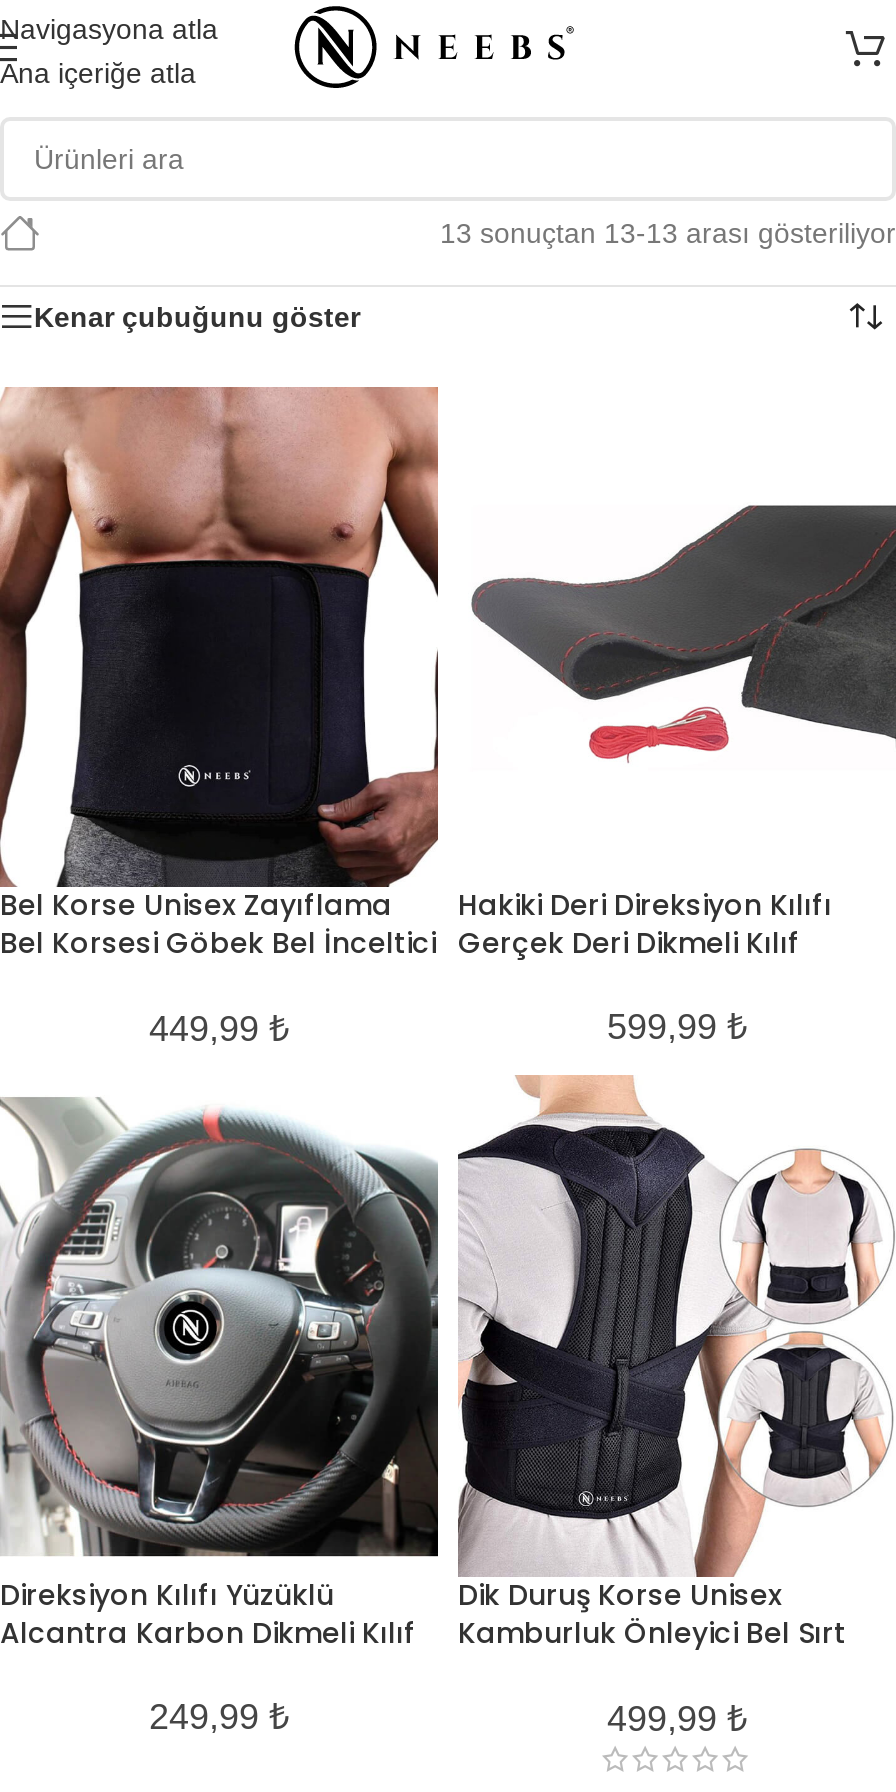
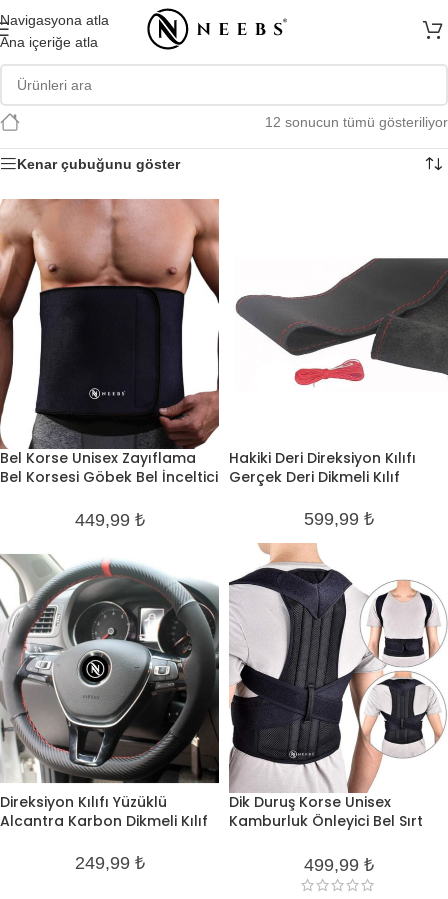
[440,217,896,249] 13 sonuçtan 13-13 arası gösteriliyor -> [265,114,448,130] 12 sonucun tümü gösteriliyor

